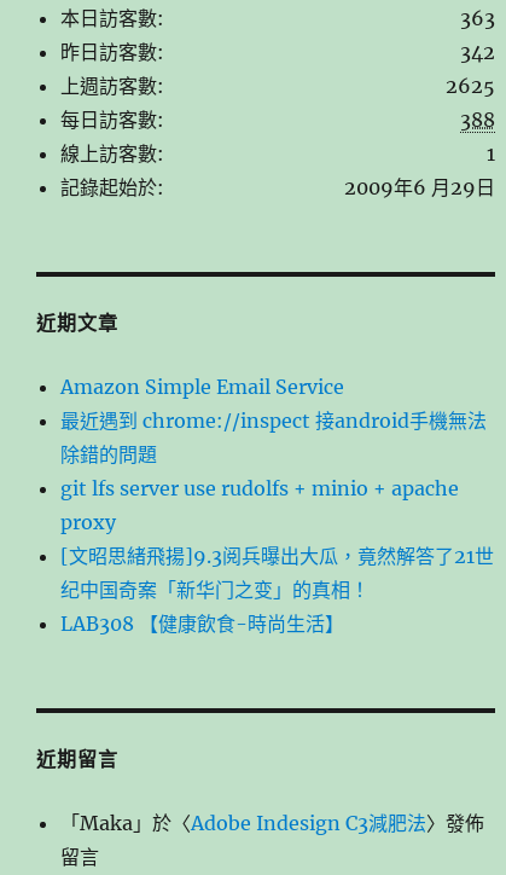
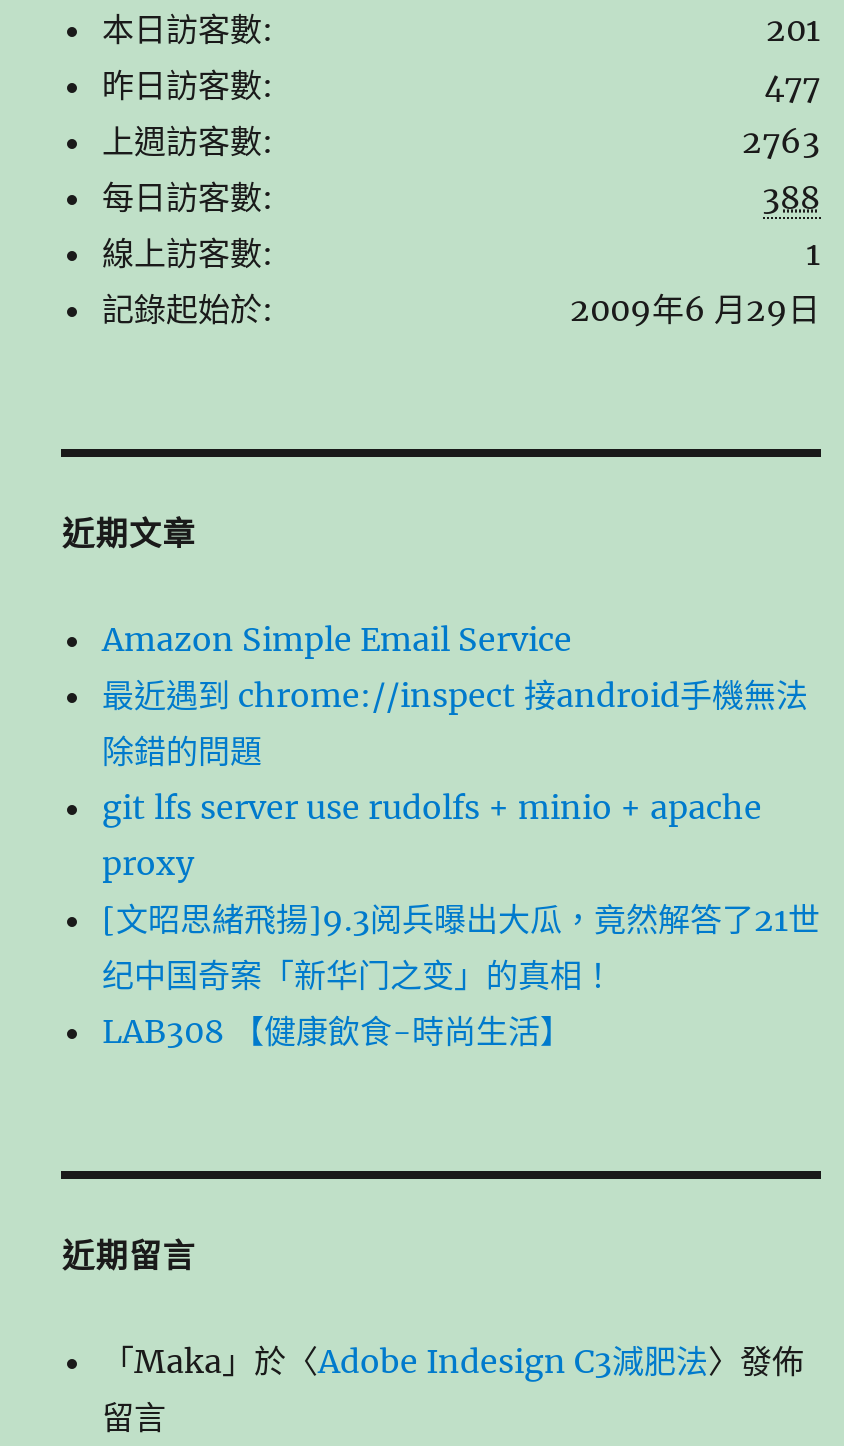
[460,6,495,31] 363 -> [766,10,820,50] 201
[460,40,495,64] 342 -> [764,66,820,106] 477
[445,74,495,98] 2625 -> [742,122,820,162] 2763

